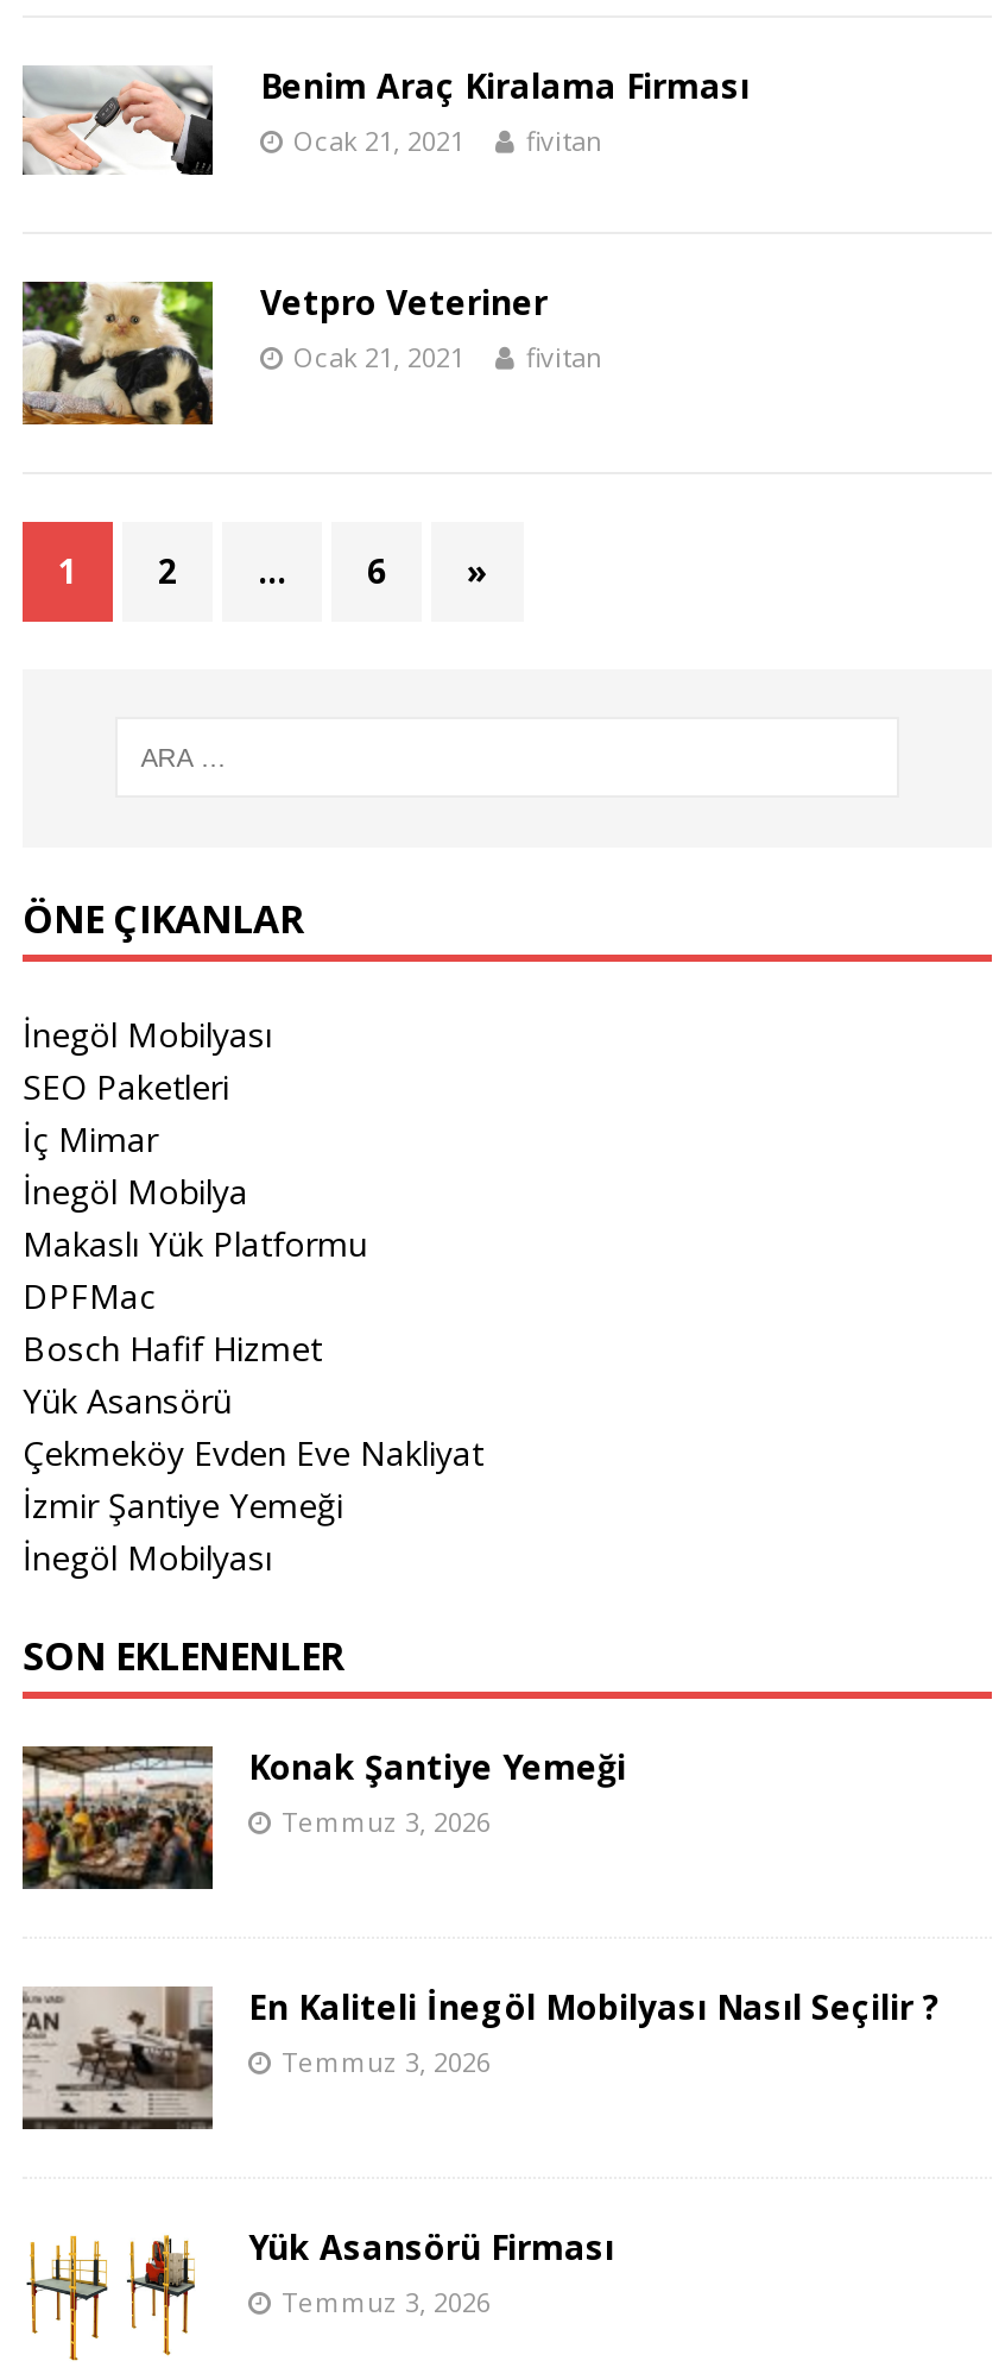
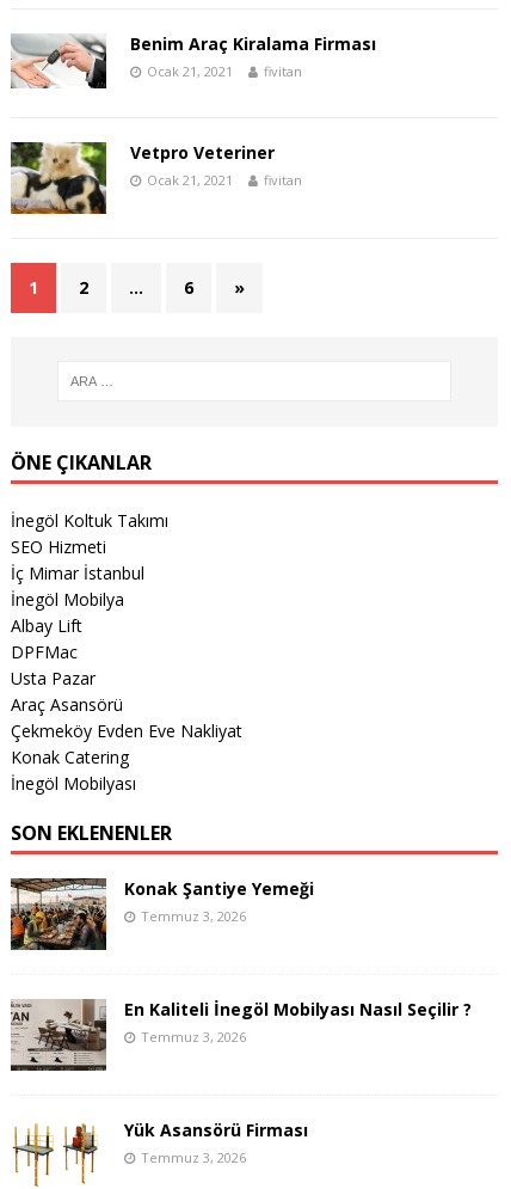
[23,1011,272,1161] İnegöl Mobilyası | SEO Paketleri | İç Mimar -> [11,509,168,584] İnegöl Koltuk Takımı | SEO Hizmeti | İç Mimar İstanbul
[23,1220,367,1265] Makaslı Yük Platformu -> [11,614,82,637] Albay Lift
[23,1325,322,1422] Bosch Hafif Hizmet | Yük Asansörü -> [11,666,123,715] Usta Pazar | Araç Asansörü
[23,1482,343,1527] İzmir Şantiye Yemeği -> [11,745,129,768] Konak Catering

